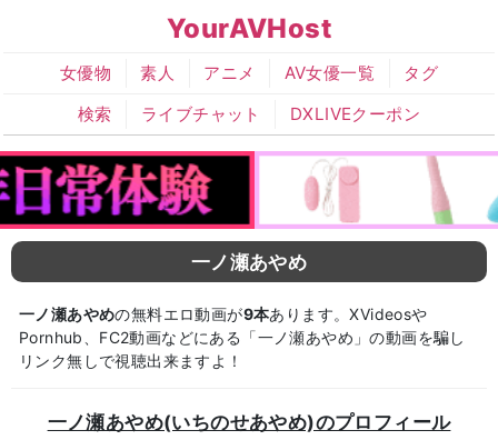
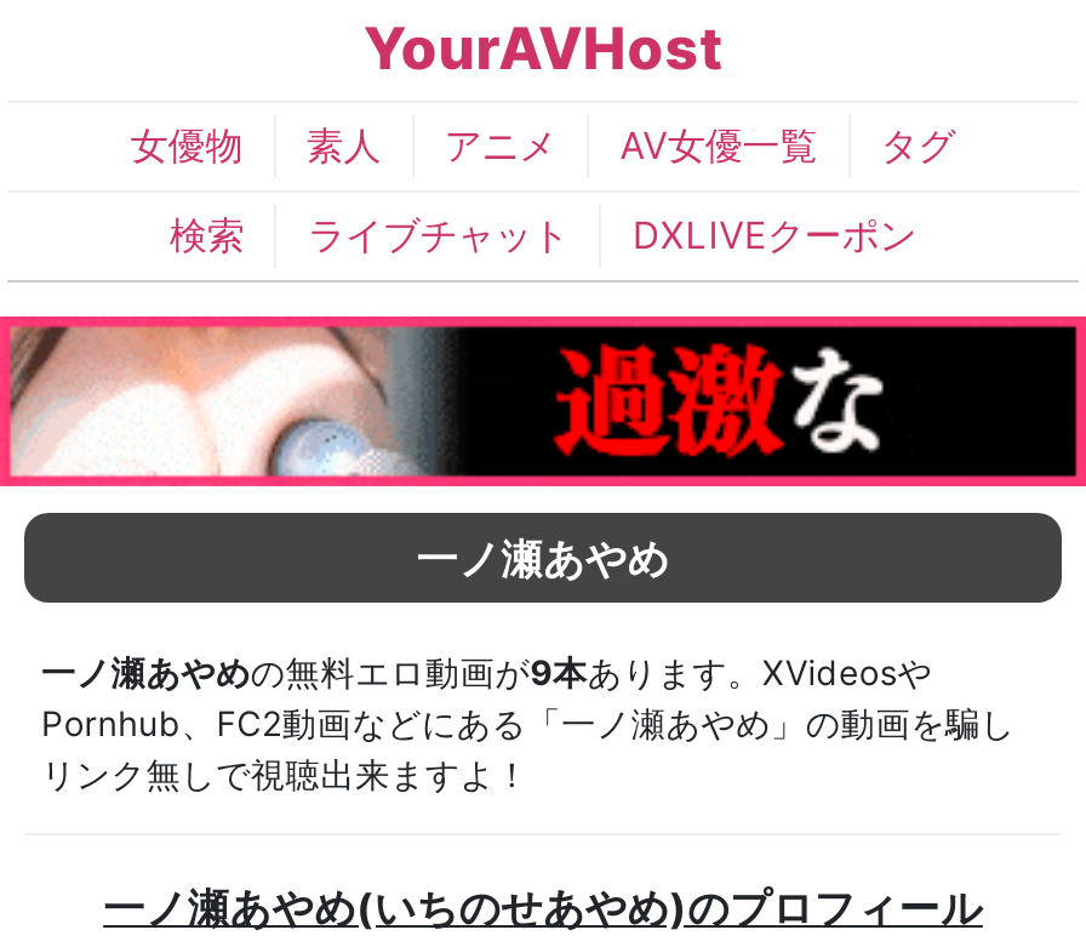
[3,154,212,226] [image] -> [7,326,461,479] [image]
[248,151,495,229] [image] -> [543,314,1079,489] [image]

